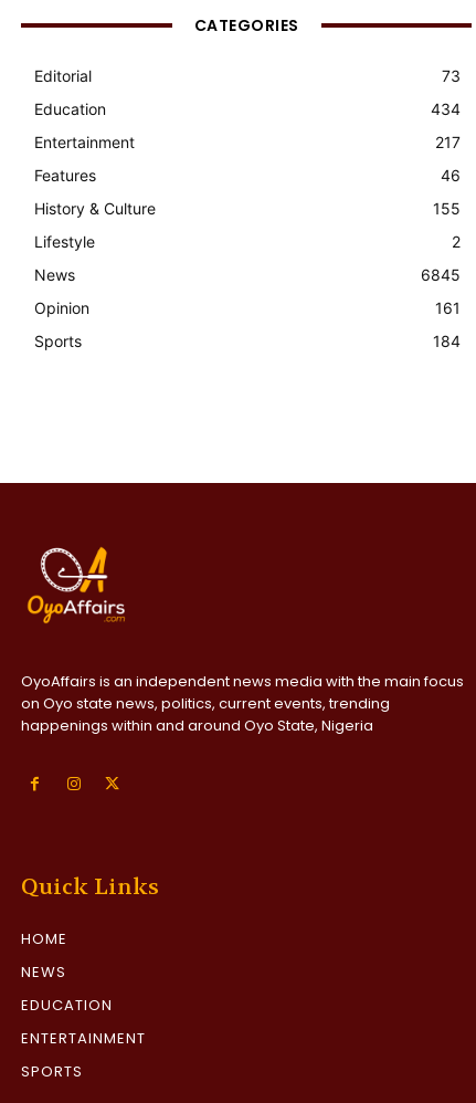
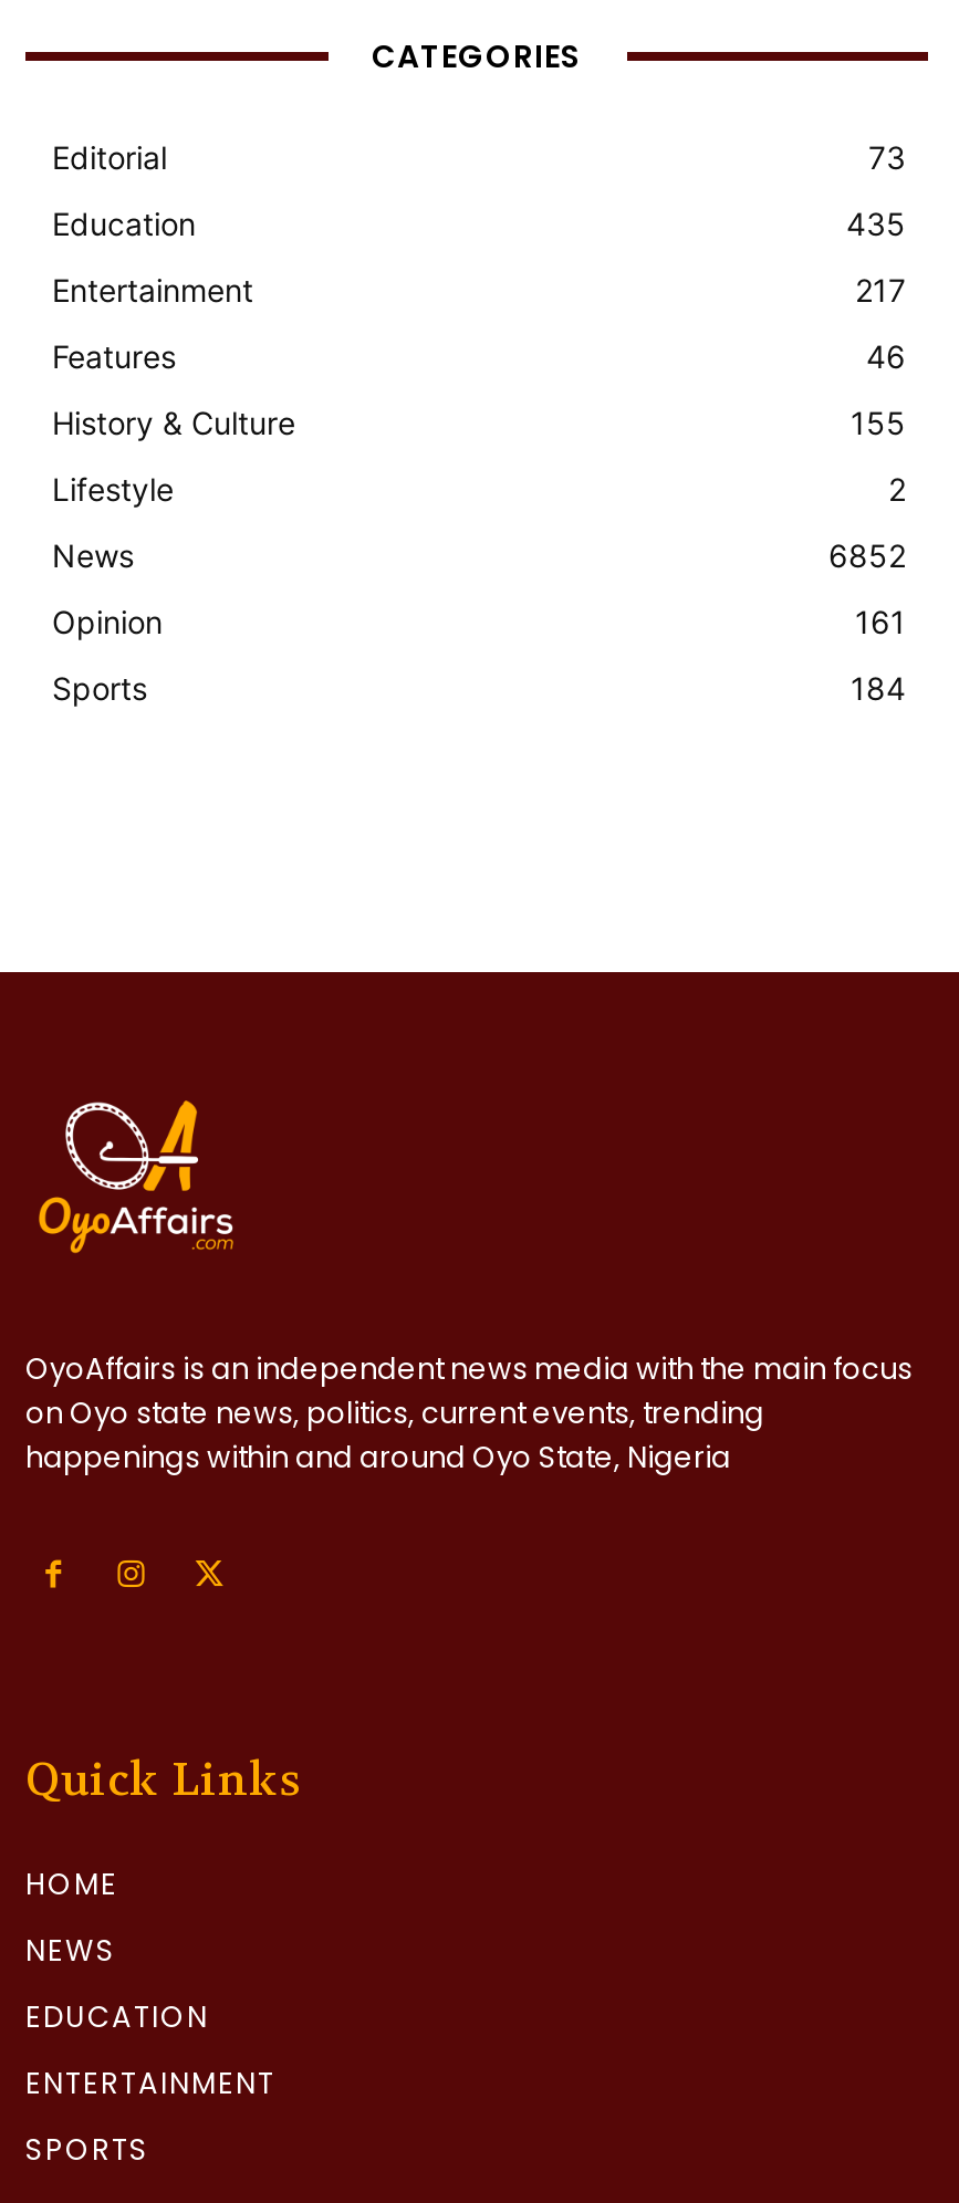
[431,100,461,118] 434 -> [846,205,906,242] 435
[421,265,461,284] 6845 -> [828,537,906,574] 6852

